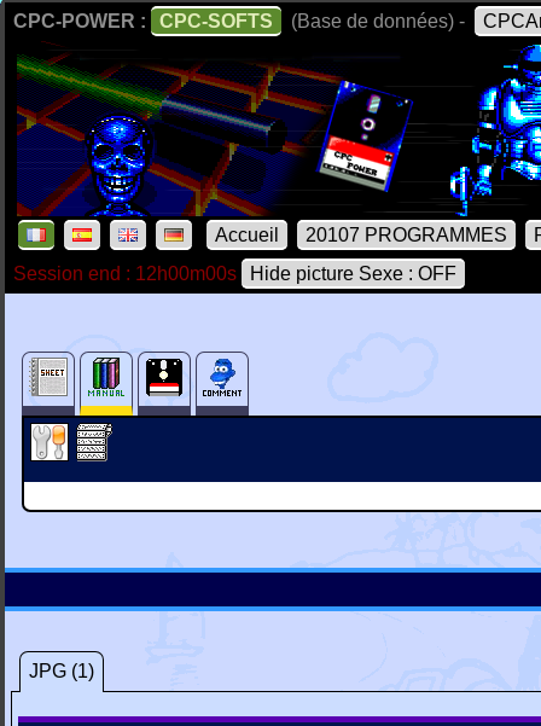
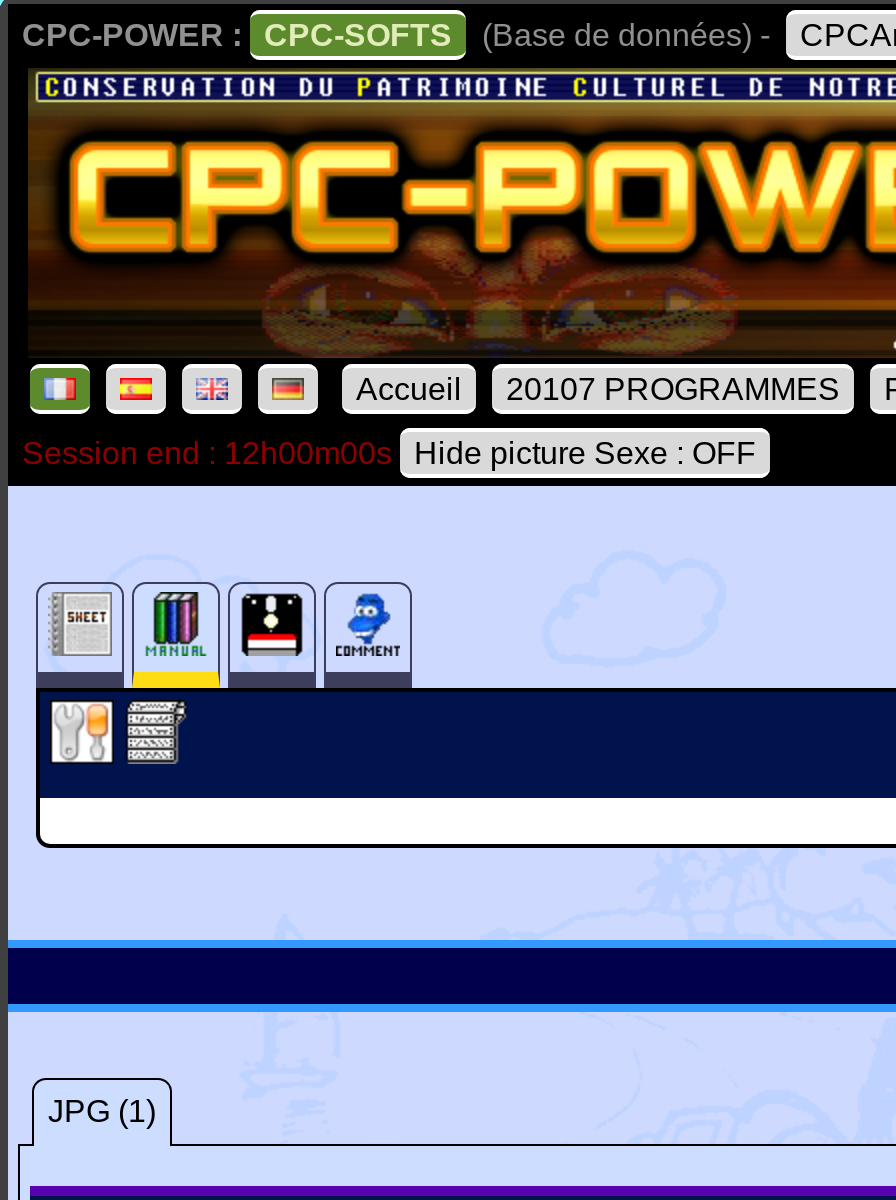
[17,41,537,217] [image] -> [28,66,890,358] [image]

